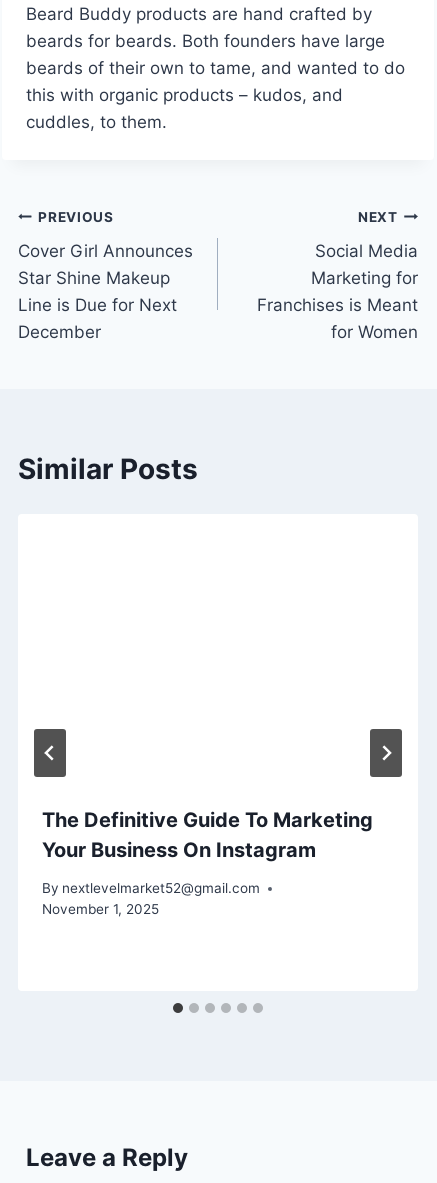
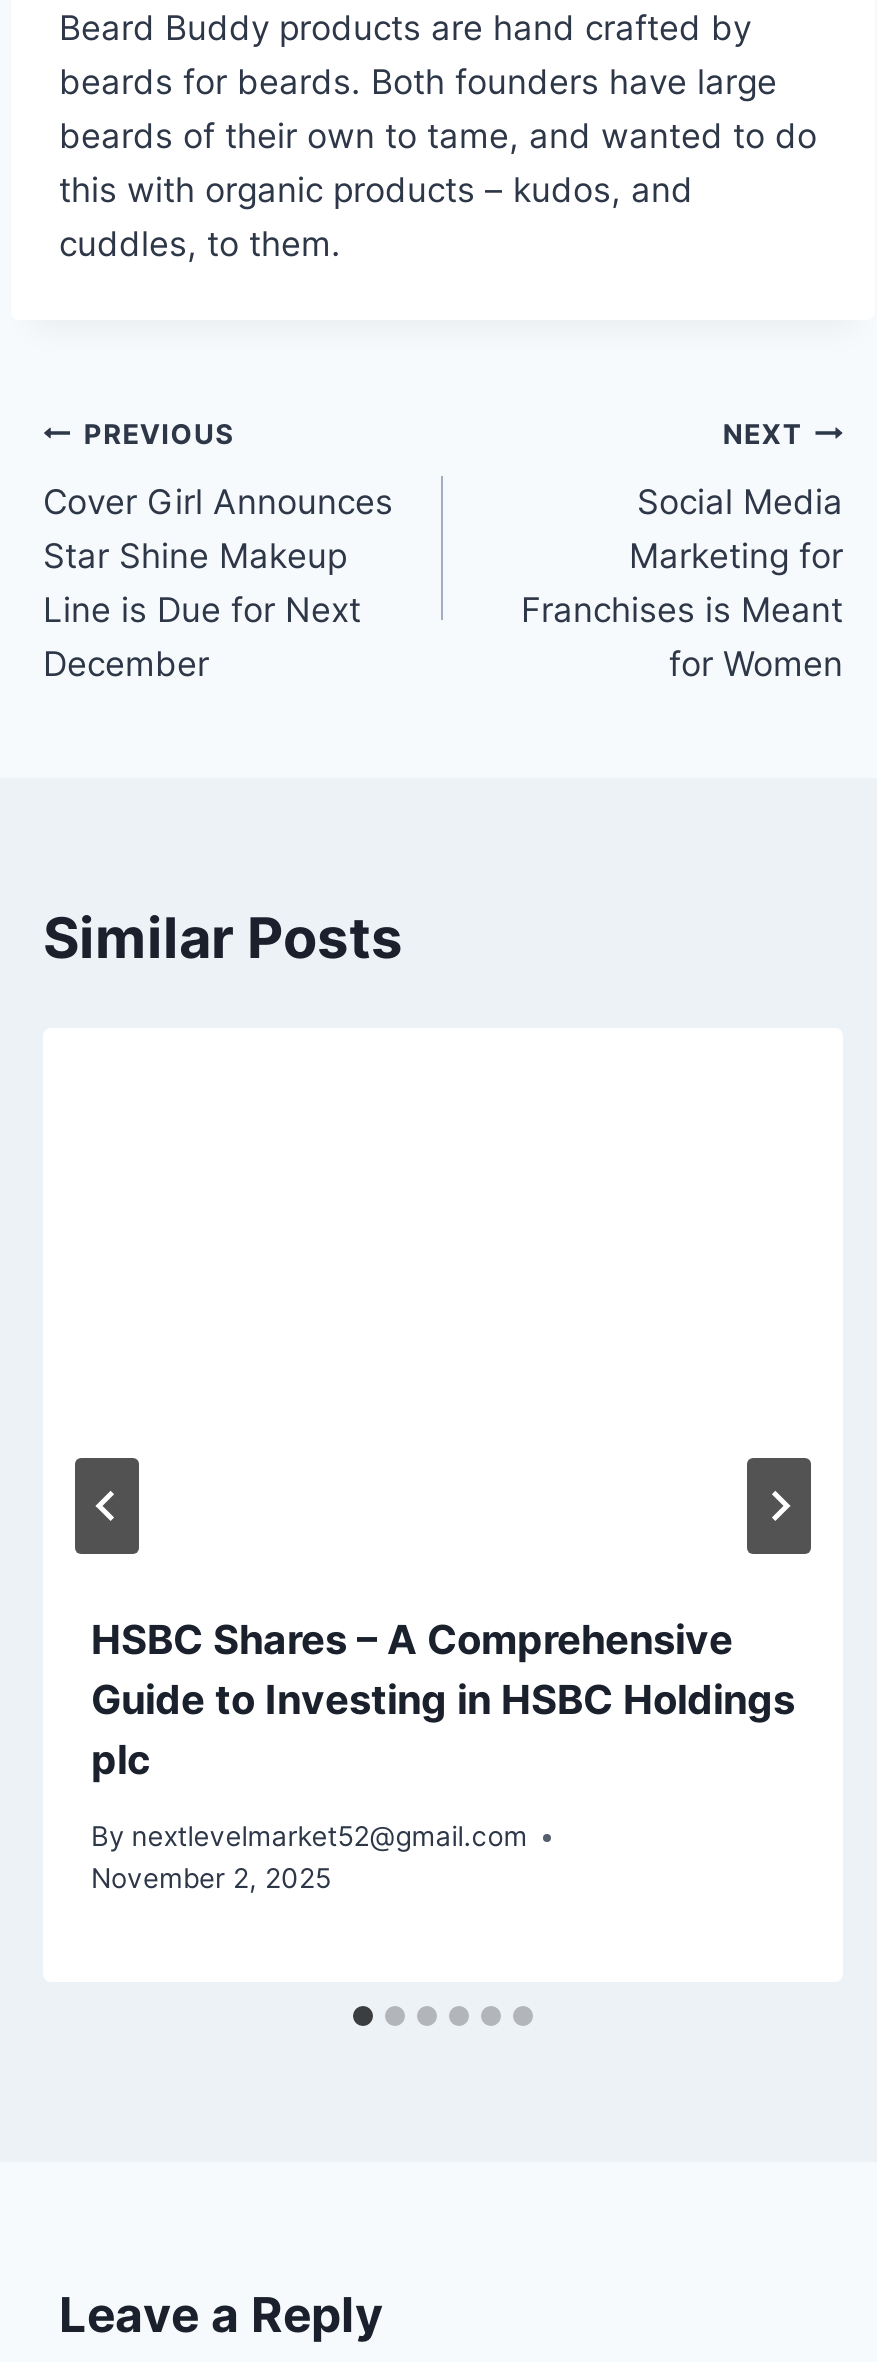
[42,808,373,862] The Definitive Guide To Marketing | Your Business On Instagram -> [91,1616,795,1784] HSBC Shares – A Comprehensive | Guide to Investing in HSBC Holdings | plc
moved [42,880,260,896] -> [91,1821,527,1853]: By nextlevelmarket52@gmail.com
[42,901,159,917] November 1, 2025 -> [91,1863,331,1895] November 2, 2025

